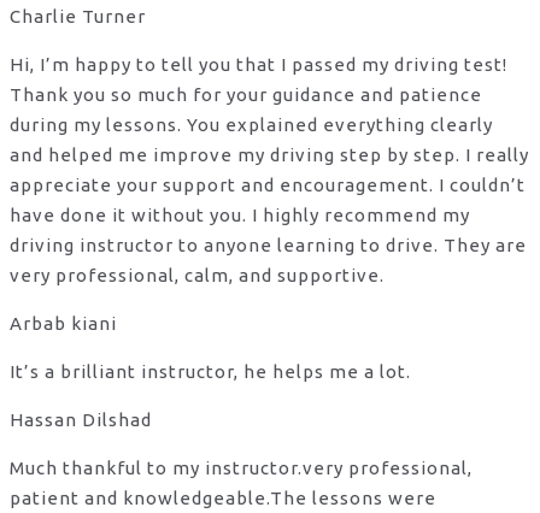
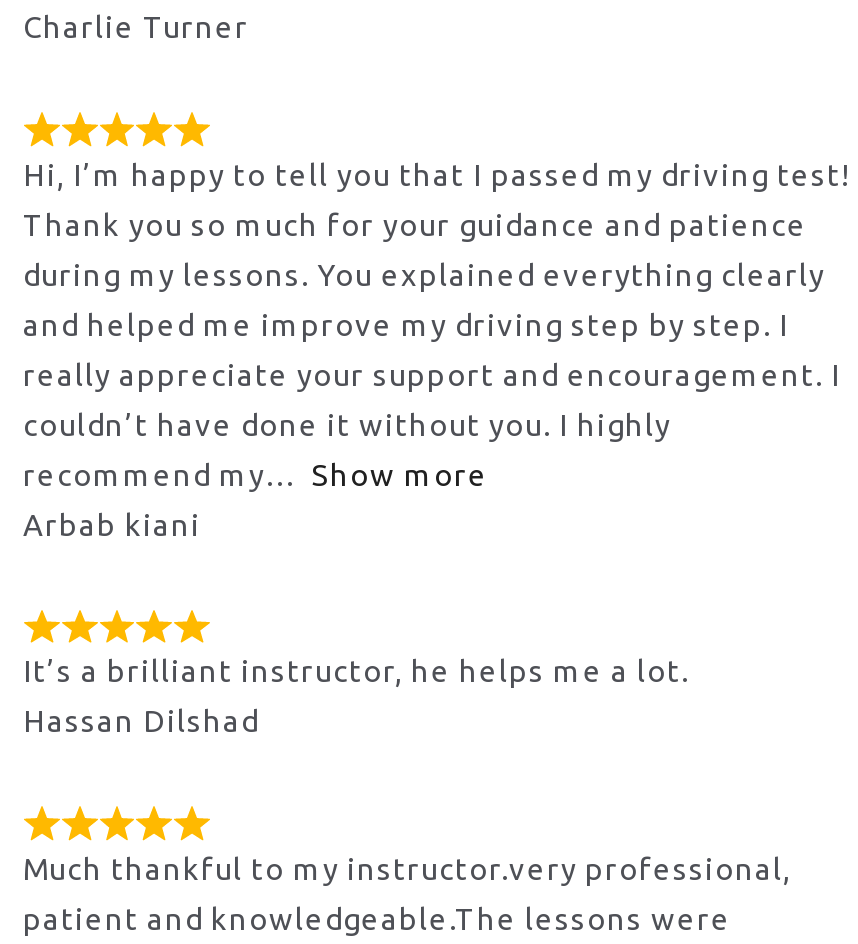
[10,144,529,285] and helped me improve my driving step by step. I really | appreciate your support and encouragement. I couldn’t | have done it without you. I highly recommend my | driving instructor to anyone learning to drive. They are | very professional, calm, and supportive. -> [23,307,841,491] and helped me improve my driving step by step. I | really appreciate your support and encouragement. I | couldn’t have done it without you. I highly | recommend my | Show more

